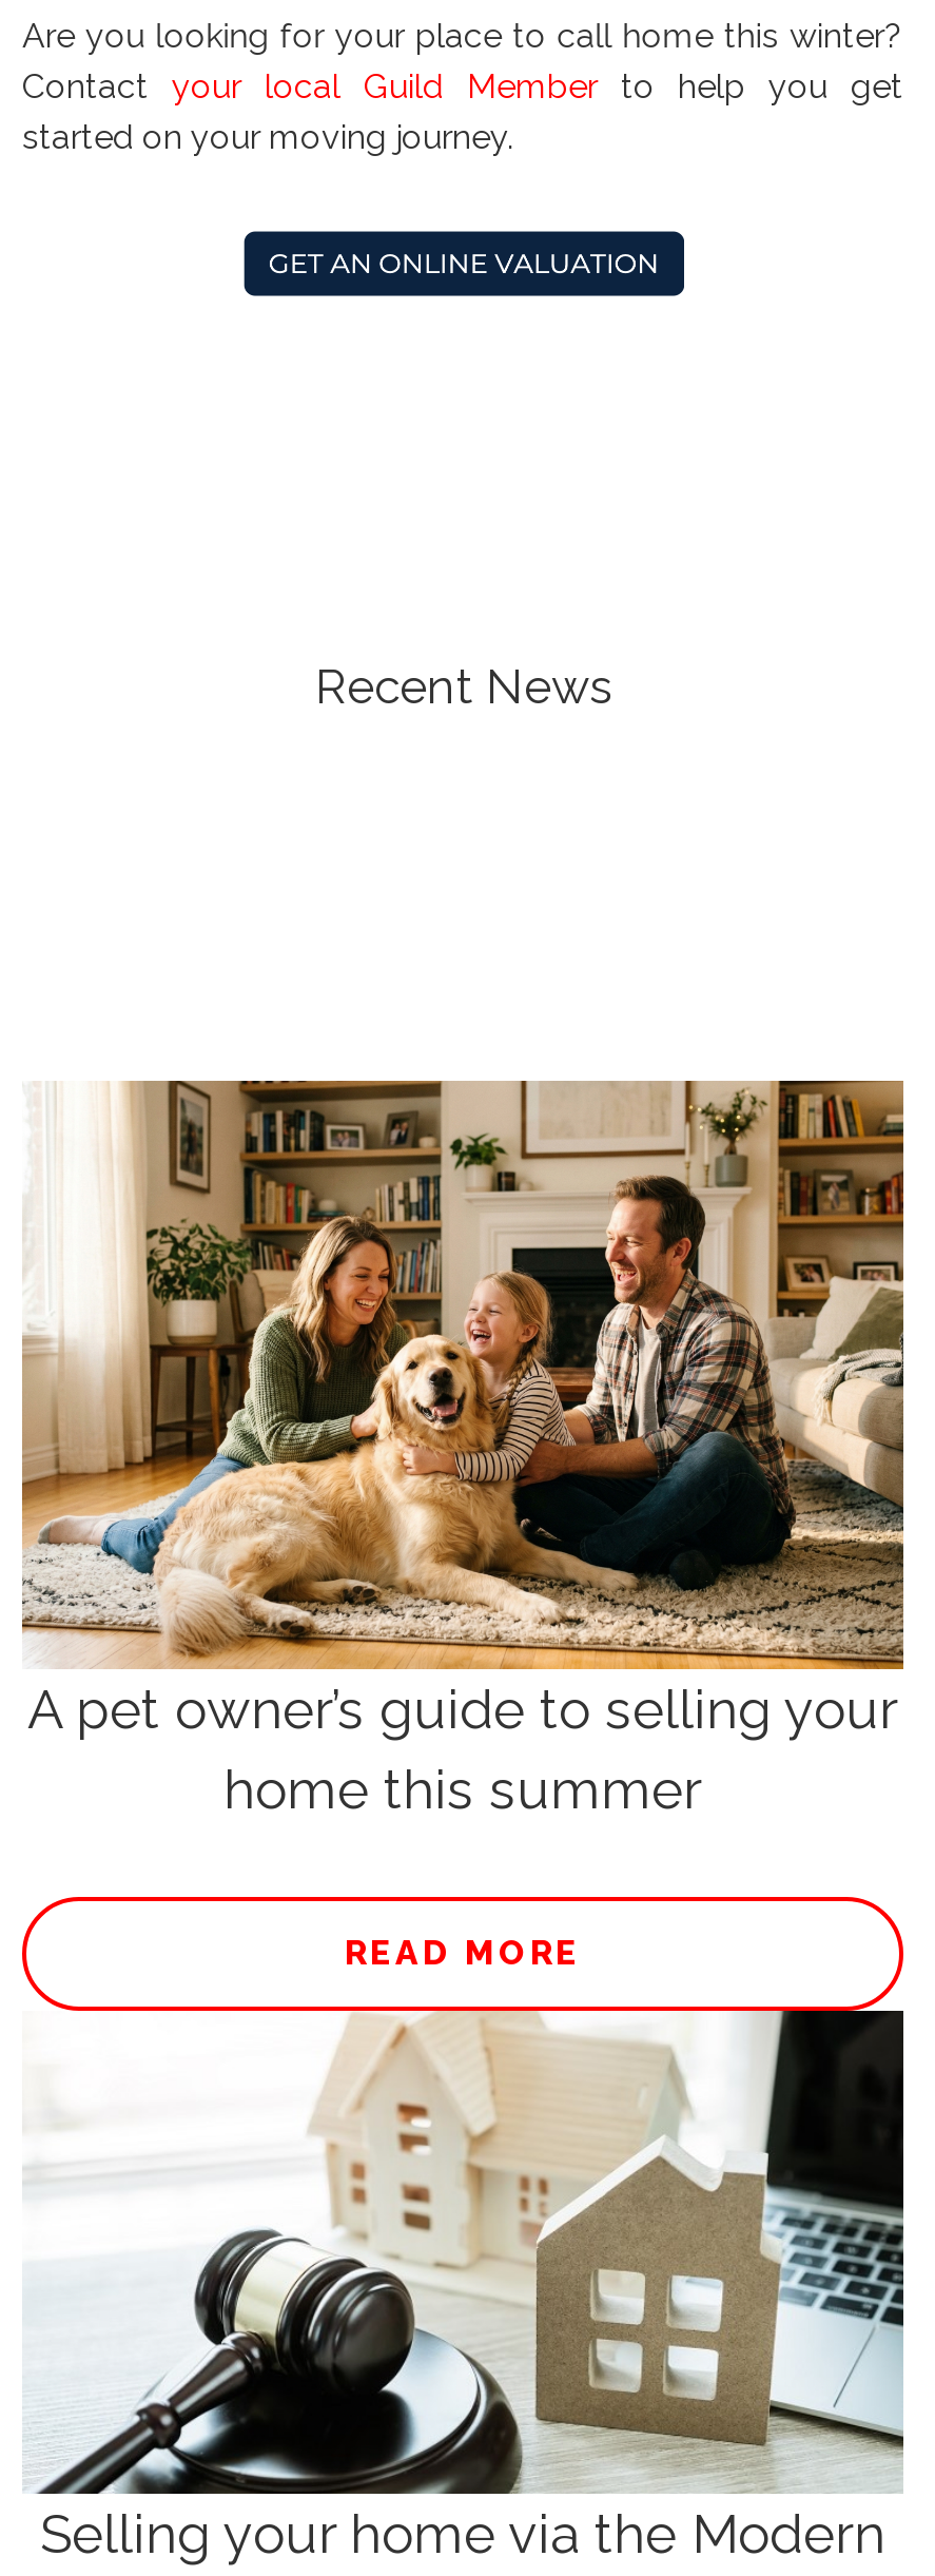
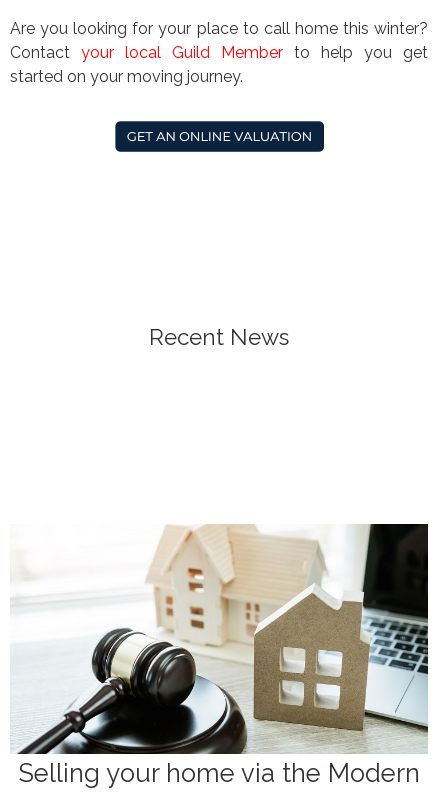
[20,1079,905,1972] [image] | A pet owner’s guide to selling your | home this summer | READ MORE -> none

